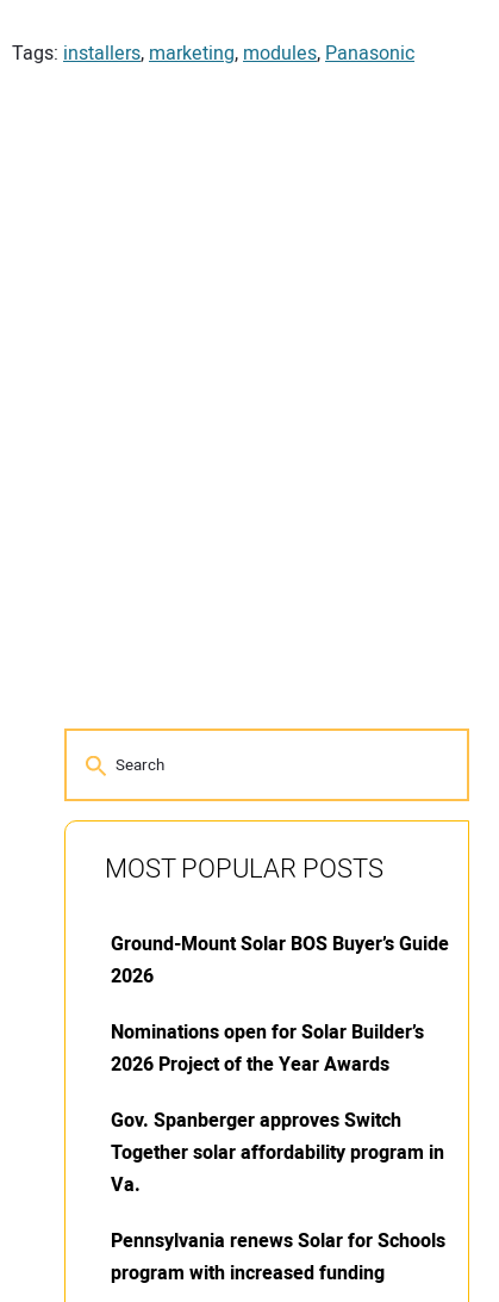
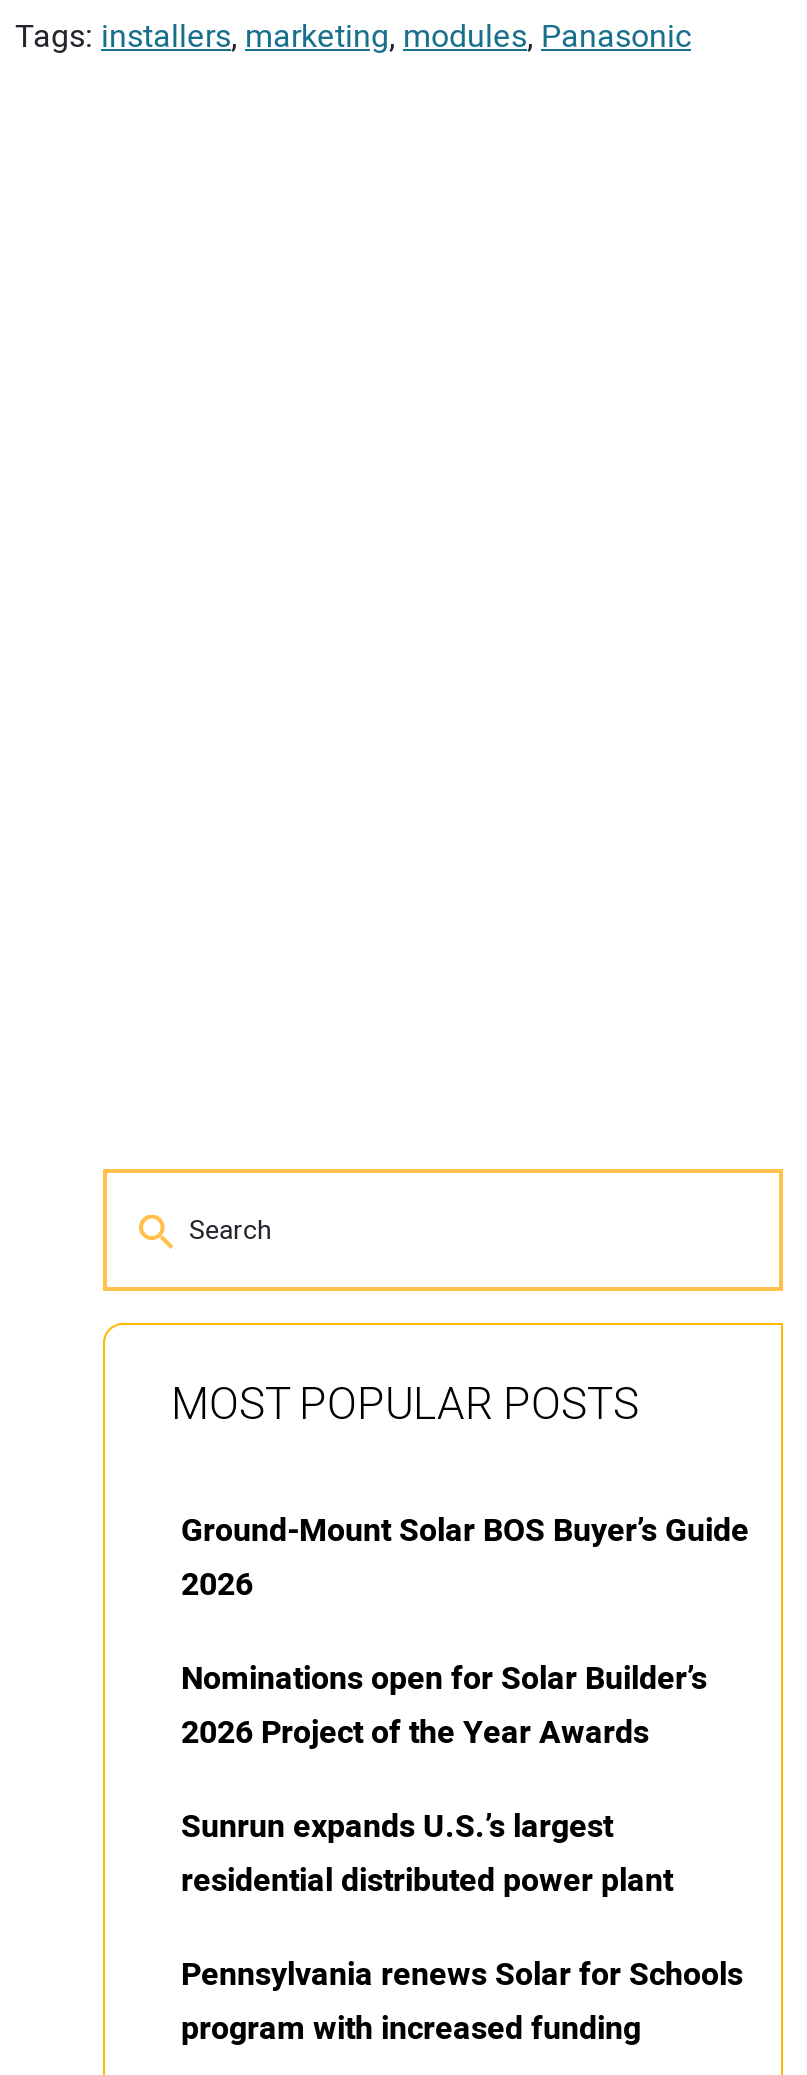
[111,1106,444,1199] Gov. Spanberger approves Switch | Together solar affordability program in | Va. -> [181,1802,673,1904] Sunrun expands U.S.’s largest | residential distributed power plant

